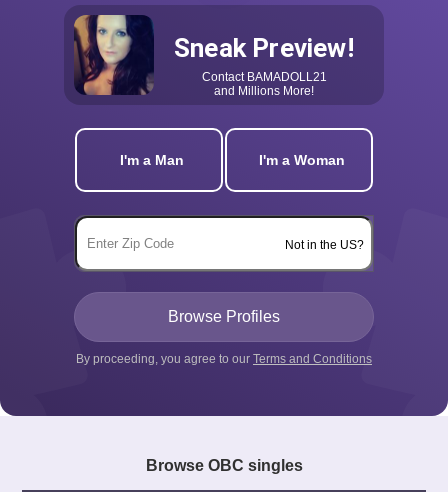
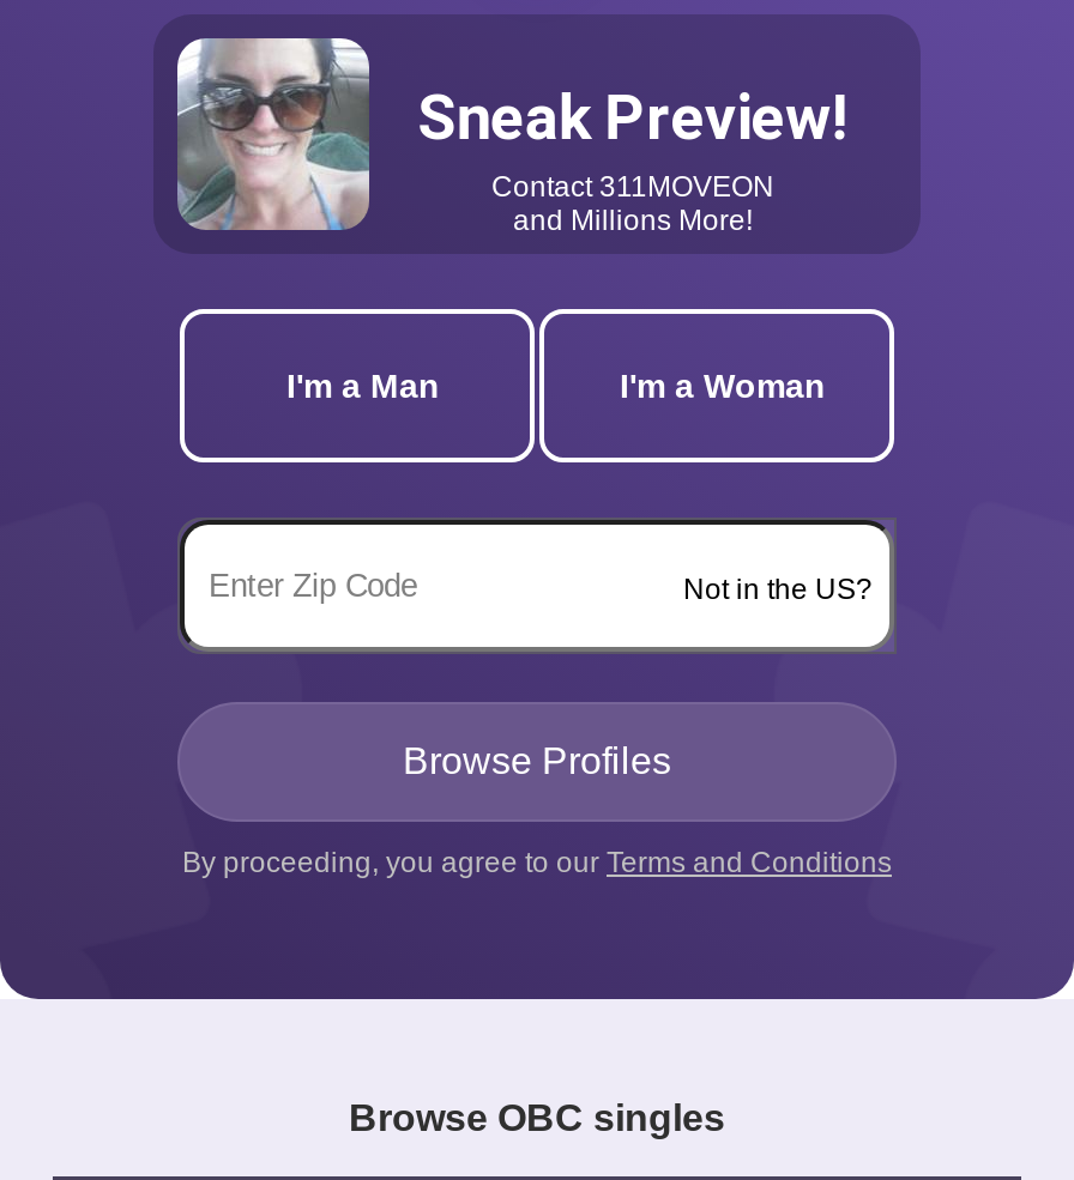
[74,15,154,95] [image] -> [175,36,372,232] [image]
[201,70,326,84] Contact BAMADOLL21 -> [491,170,774,203] Contact 311MOVEON

